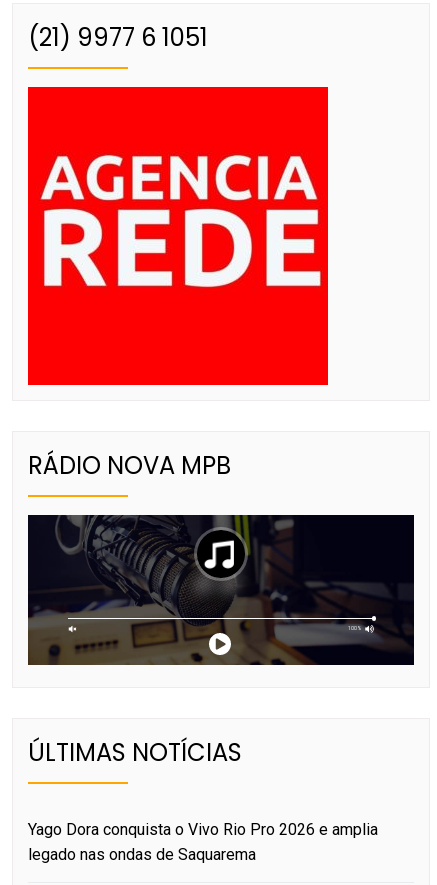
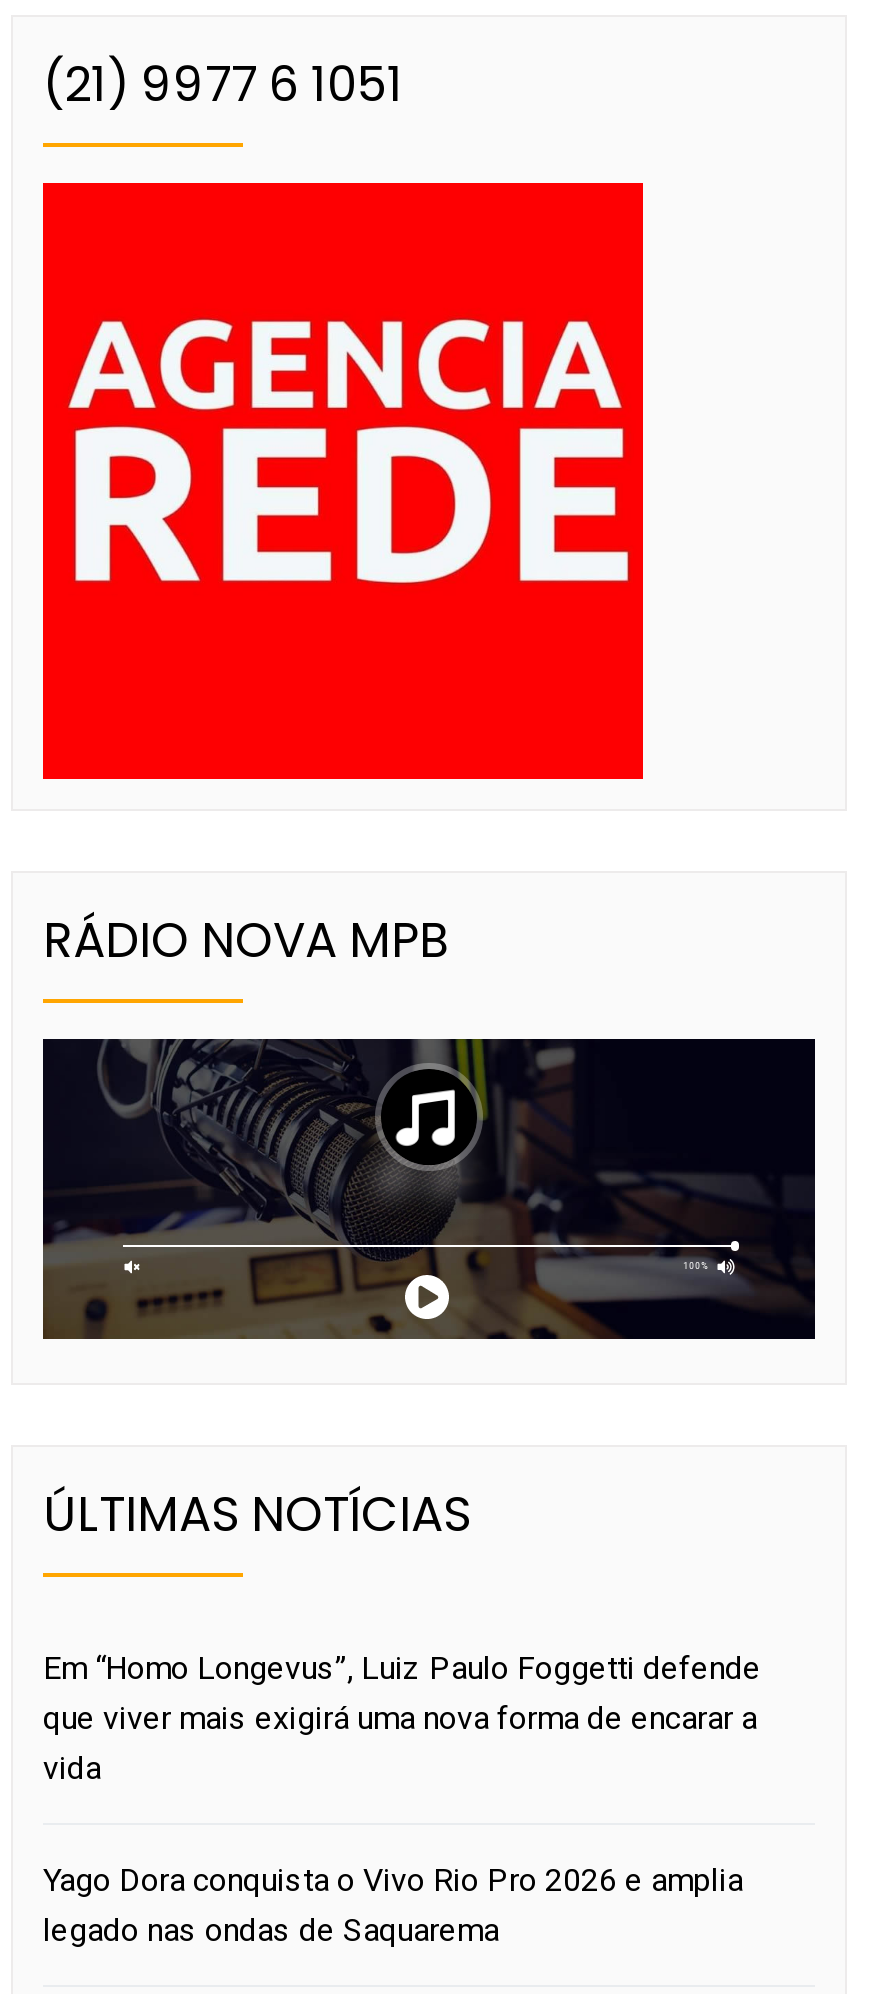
none -> [43,1649,761,1787] Em “Homo Longevus”, Luiz Paulo Foggetti defende | que viver mais exigirá uma nova forma de encarar a | vida

